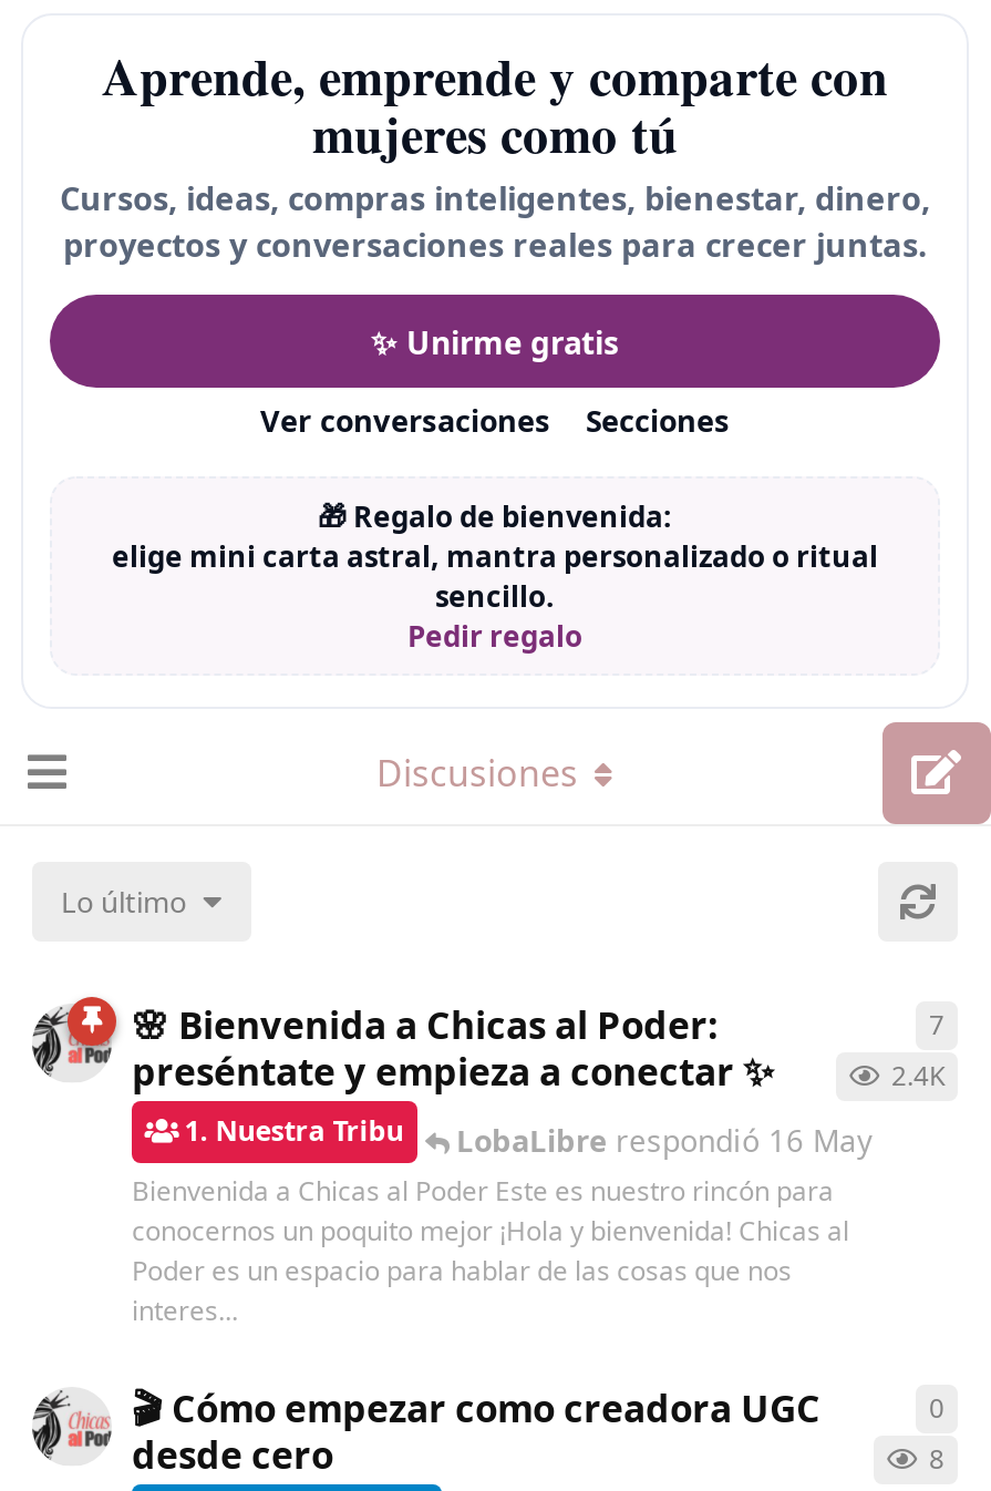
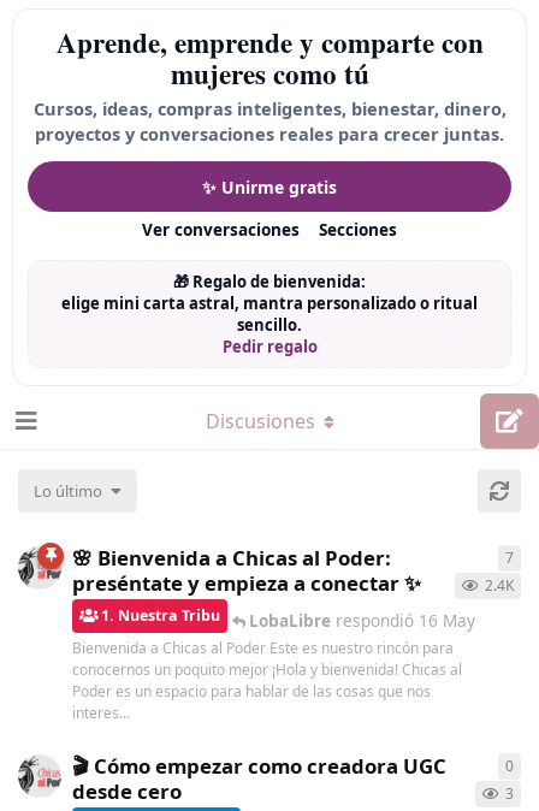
[929,1441,944,1478] 8 -> [505,784,514,804] 3

